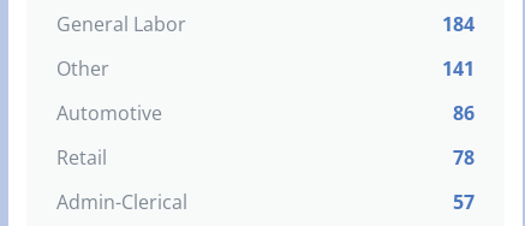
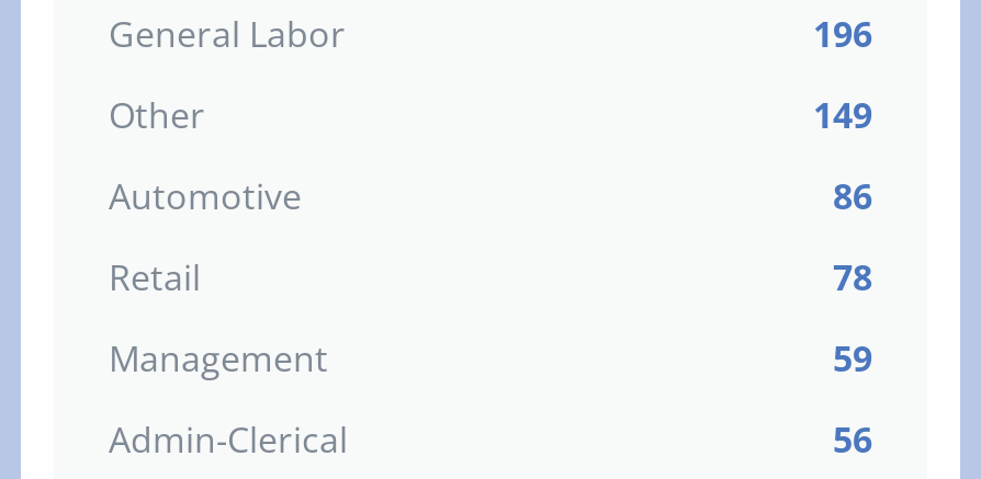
[442,11,475,37] 184 -> [813,10,872,58] 196
[442,55,475,82] 141 -> [813,91,872,139] 149
none -> [109,334,872,383] Management | 59
[453,189,475,215] 57 -> [833,415,872,464] 56

